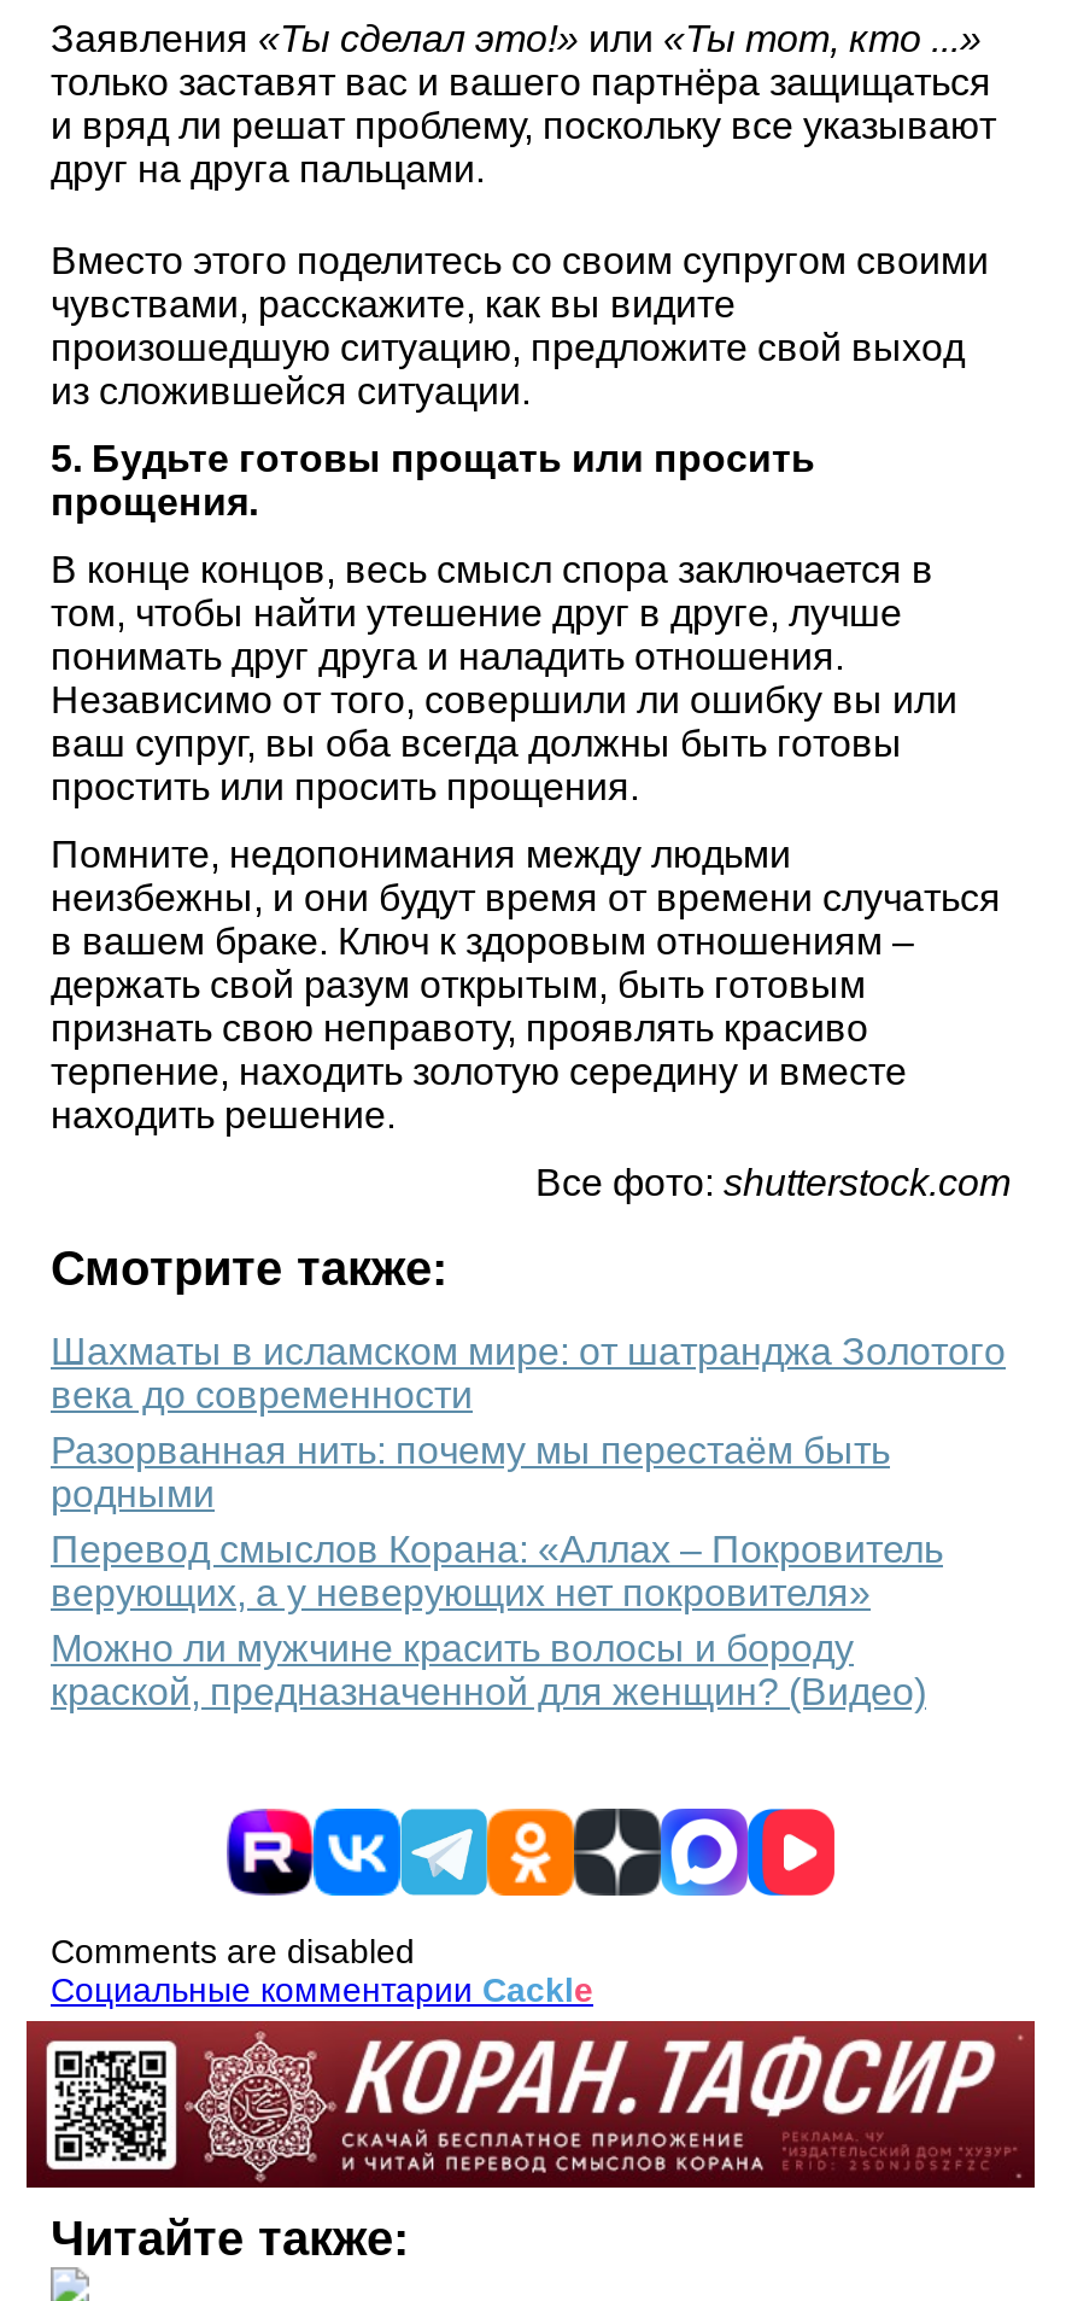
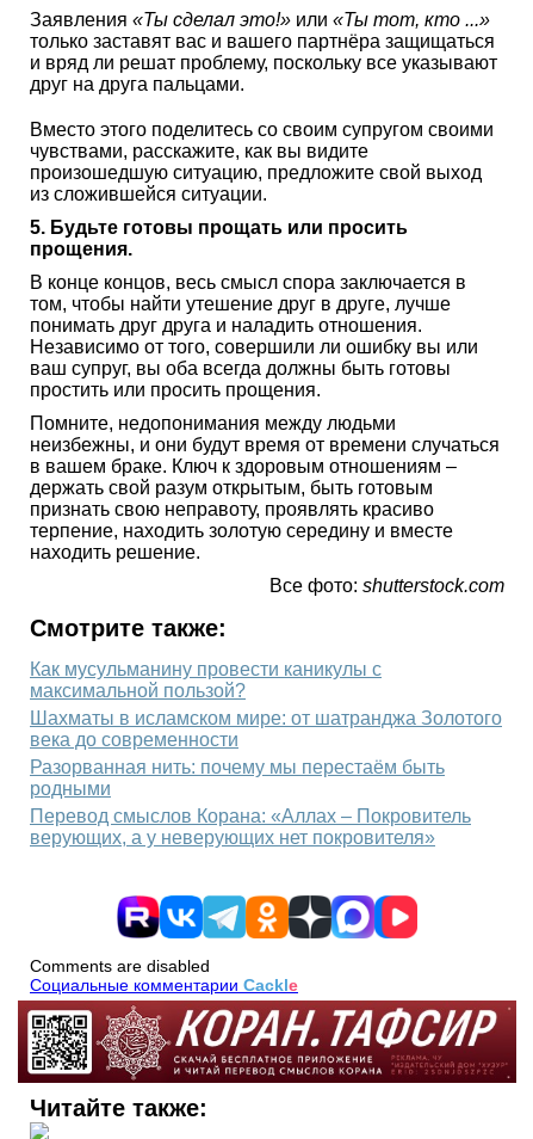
none -> [30,659,382,700] Как мусульманину провести каникулы с | максимальной пользой?
moved [51,1330,1006,1613] -> [30,708,502,847]: Шахматы в исламском мире: от шатранджа Золотого | века до современности | Разорванная нить: почему мы перестаём быть | родными | Перевод смыслов Корана: «Аллах – Покровитель | верующих, а у неверующих нет покровителя»
[51,1627,926,1711] Можно ли мужчине красить волосы и бороду | краской, предназначенной для женщин? (Видео) -> none

